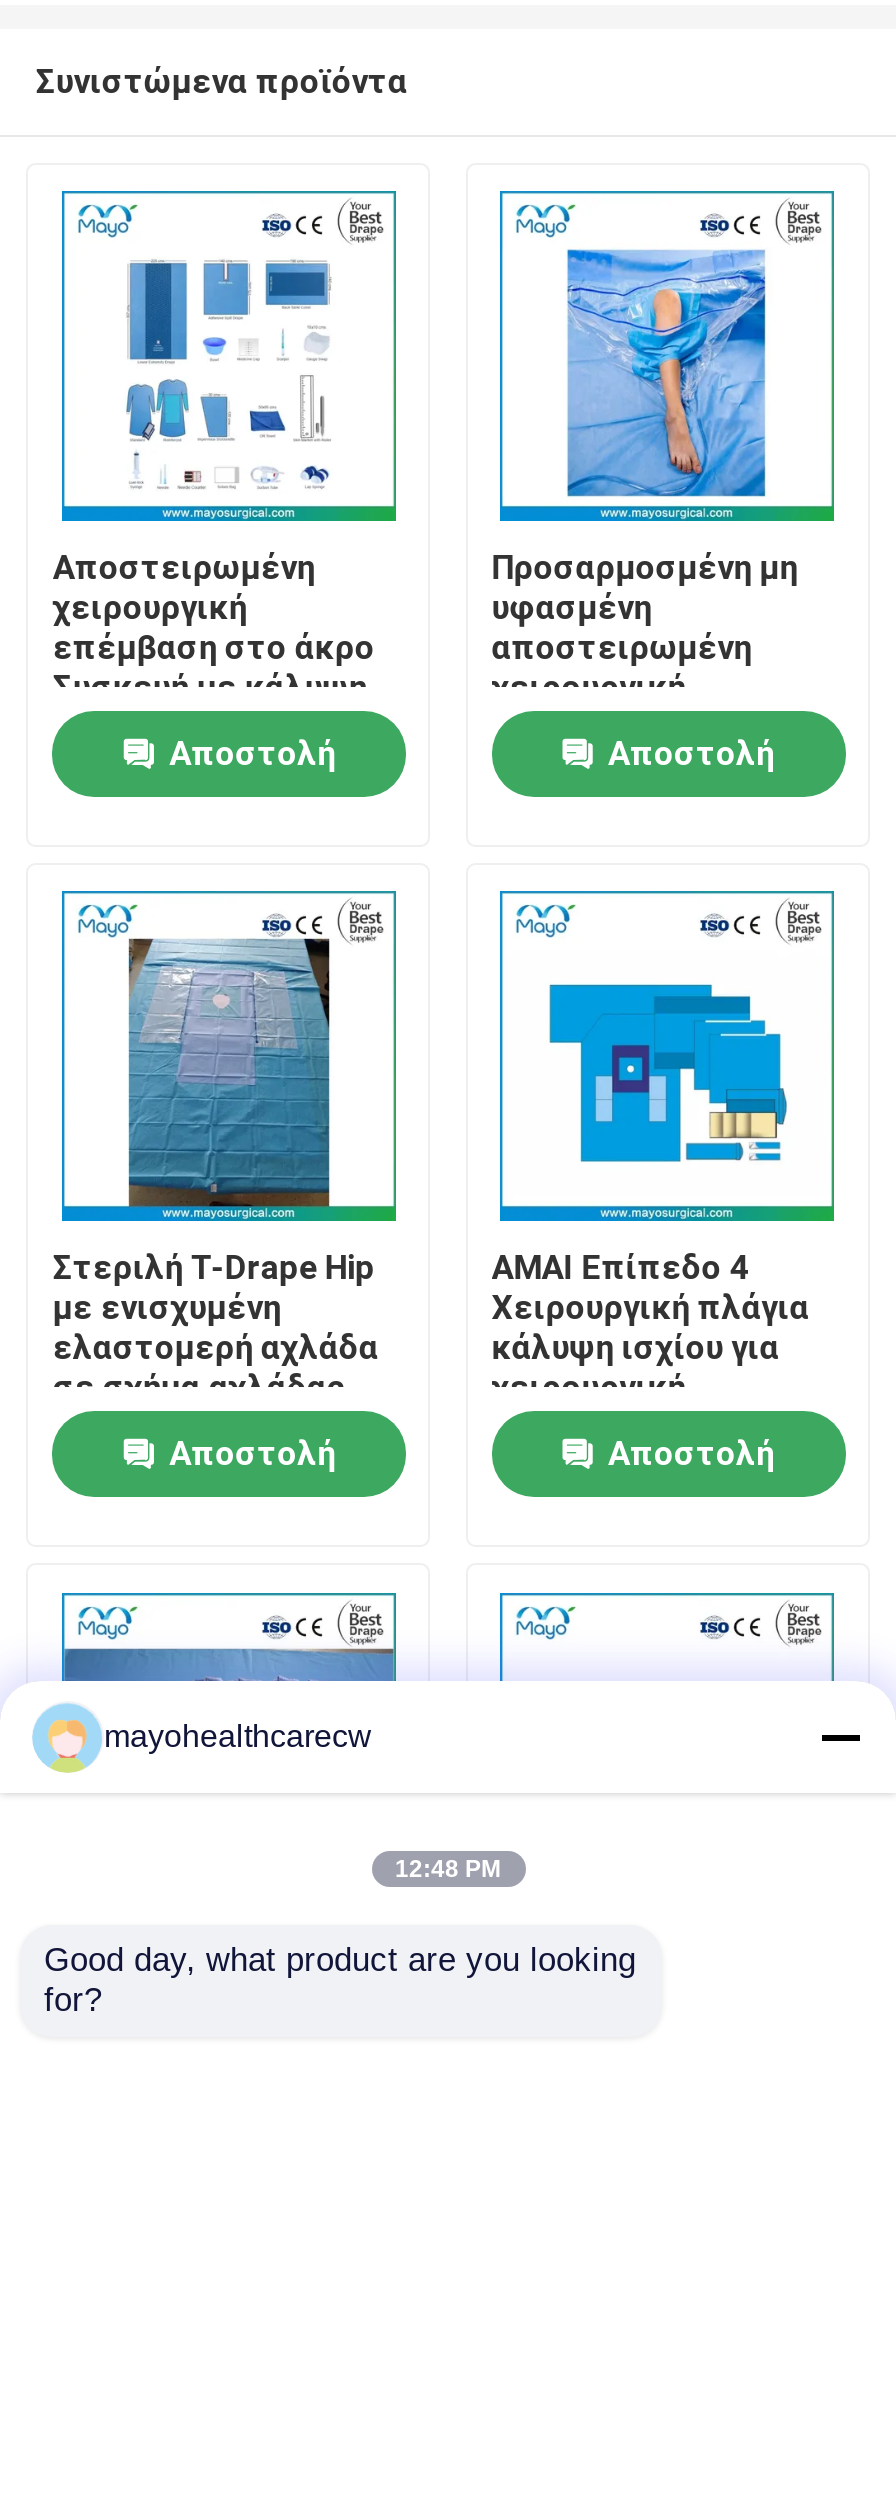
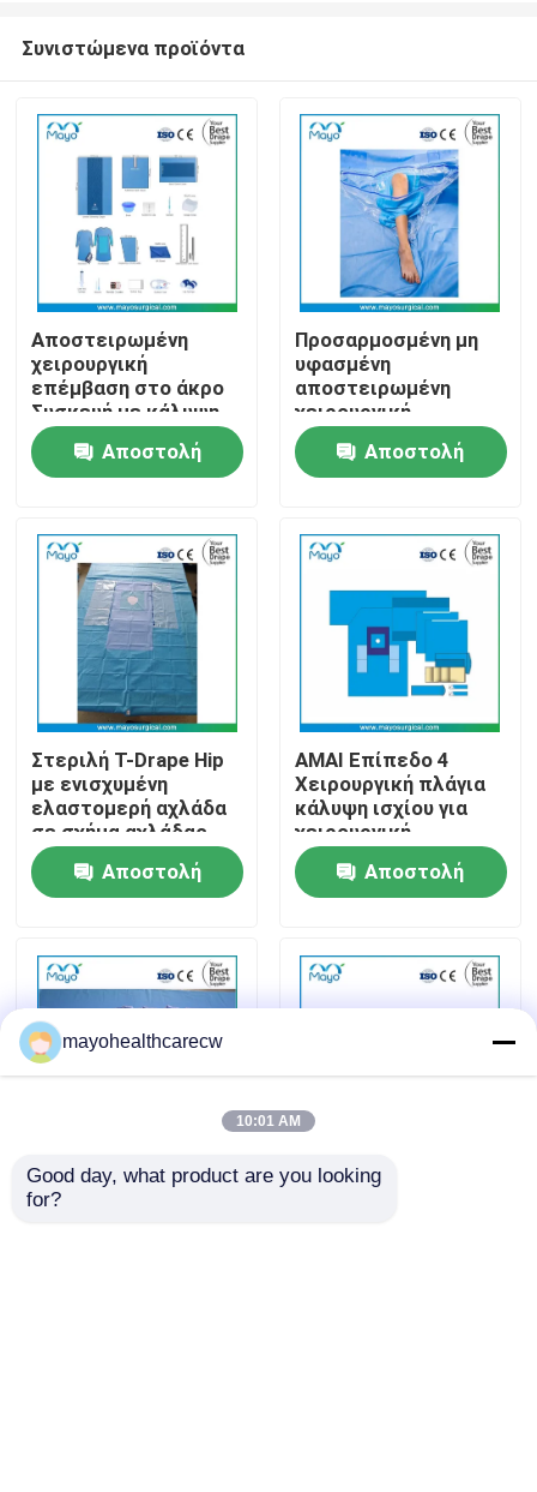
[395,1855,501,1883] 12:48 PM -> [236,1113,301,1130] 10:01 AM

